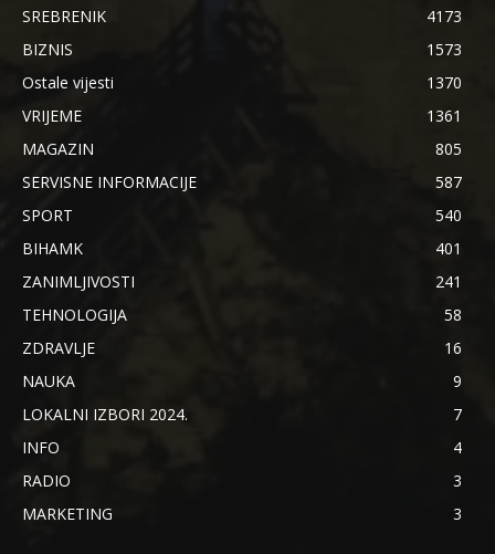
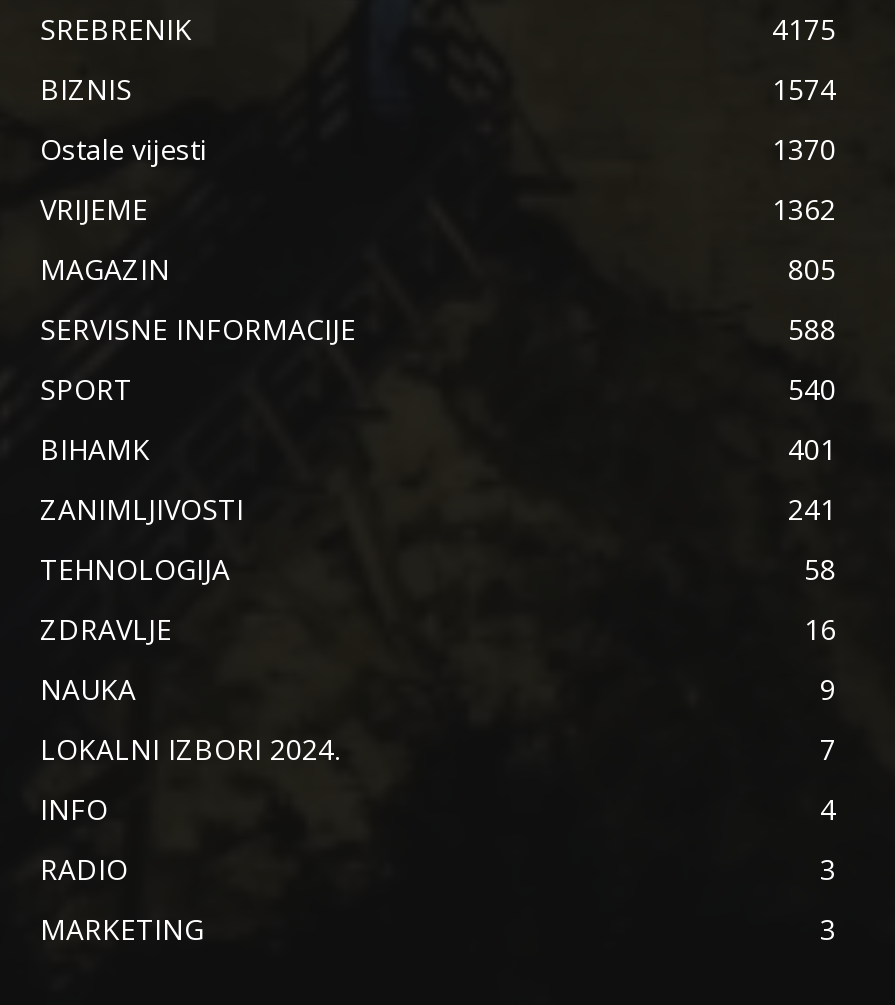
[426,6,462,27] 4173 -> [772,11,836,49] 4175
[426,39,462,60] 1573 -> [772,71,836,109] 1574
[426,105,462,126] 1361 -> [772,191,836,229] 1362
[435,172,462,193] 587 -> [788,311,836,349] 588

